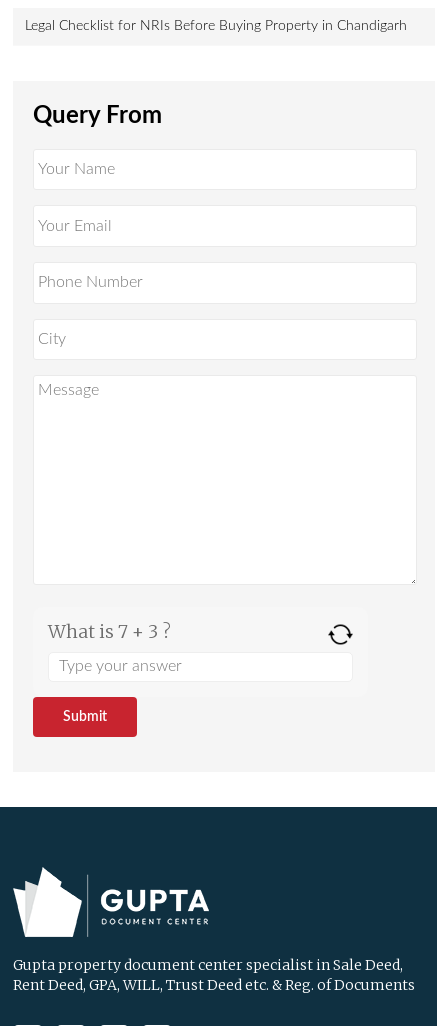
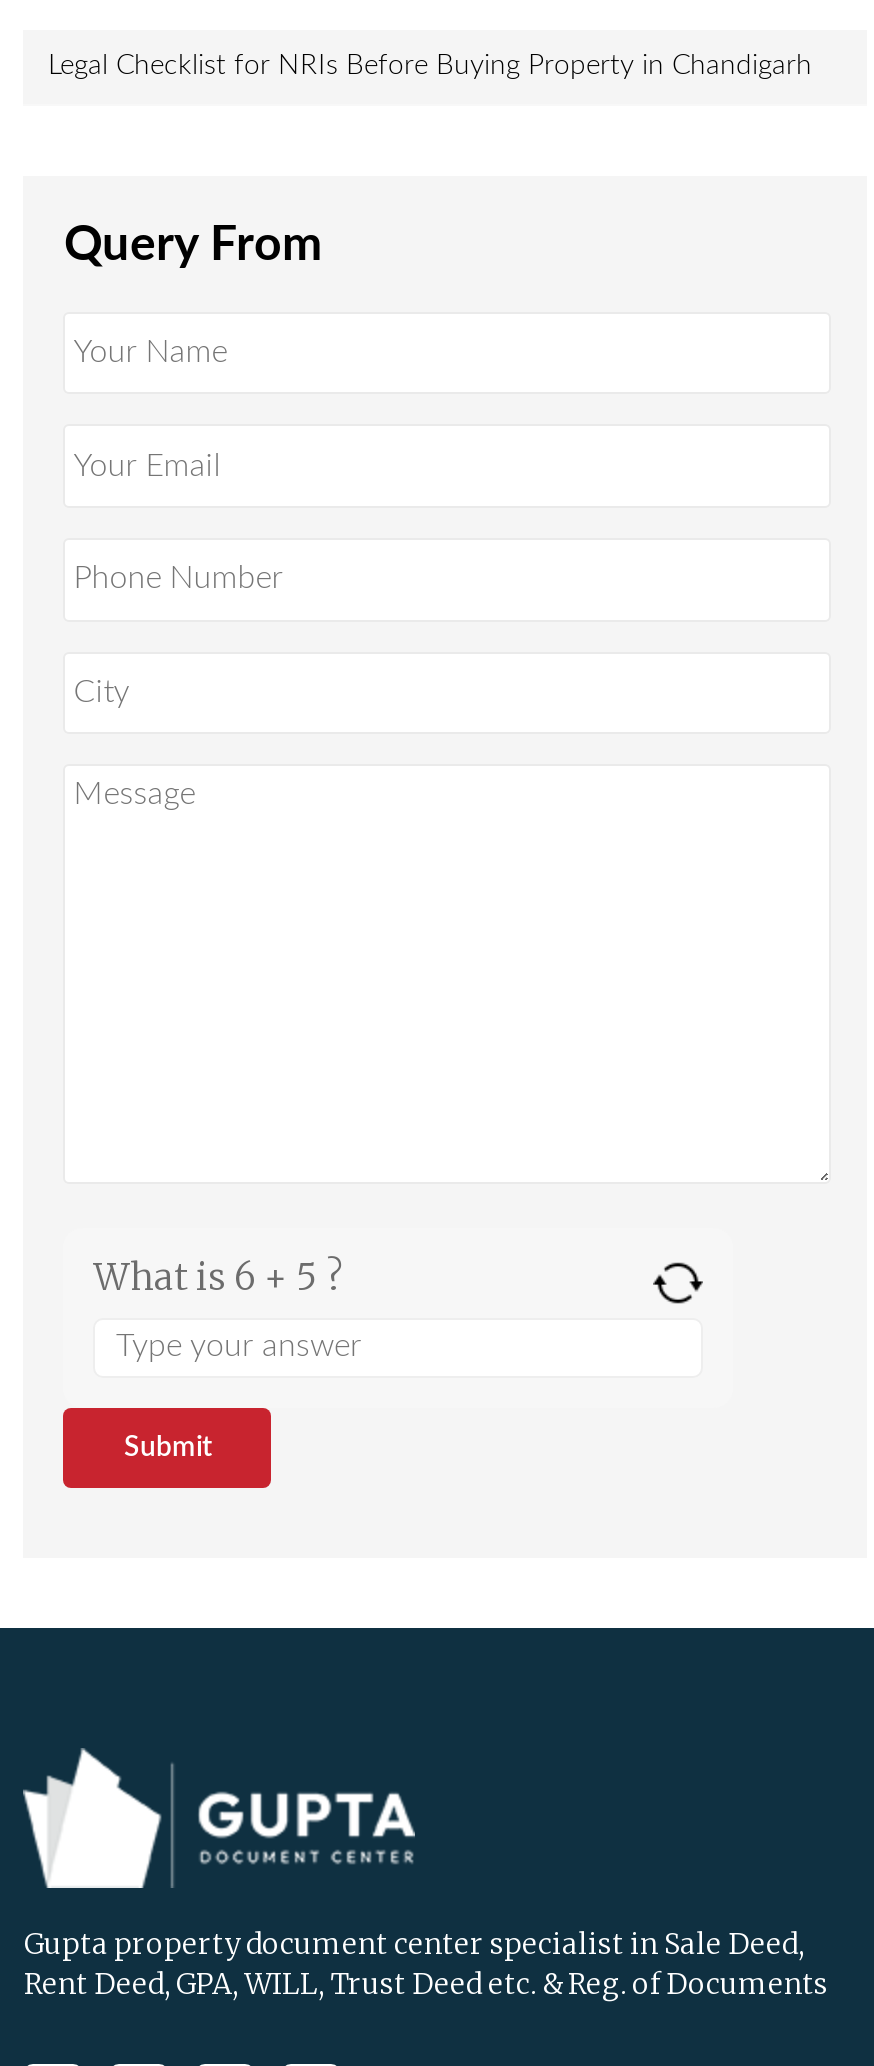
[48,620,171,643] What is 7 + 3 ? -> [94,1254,344,1300] What is 6 + 5 ?

